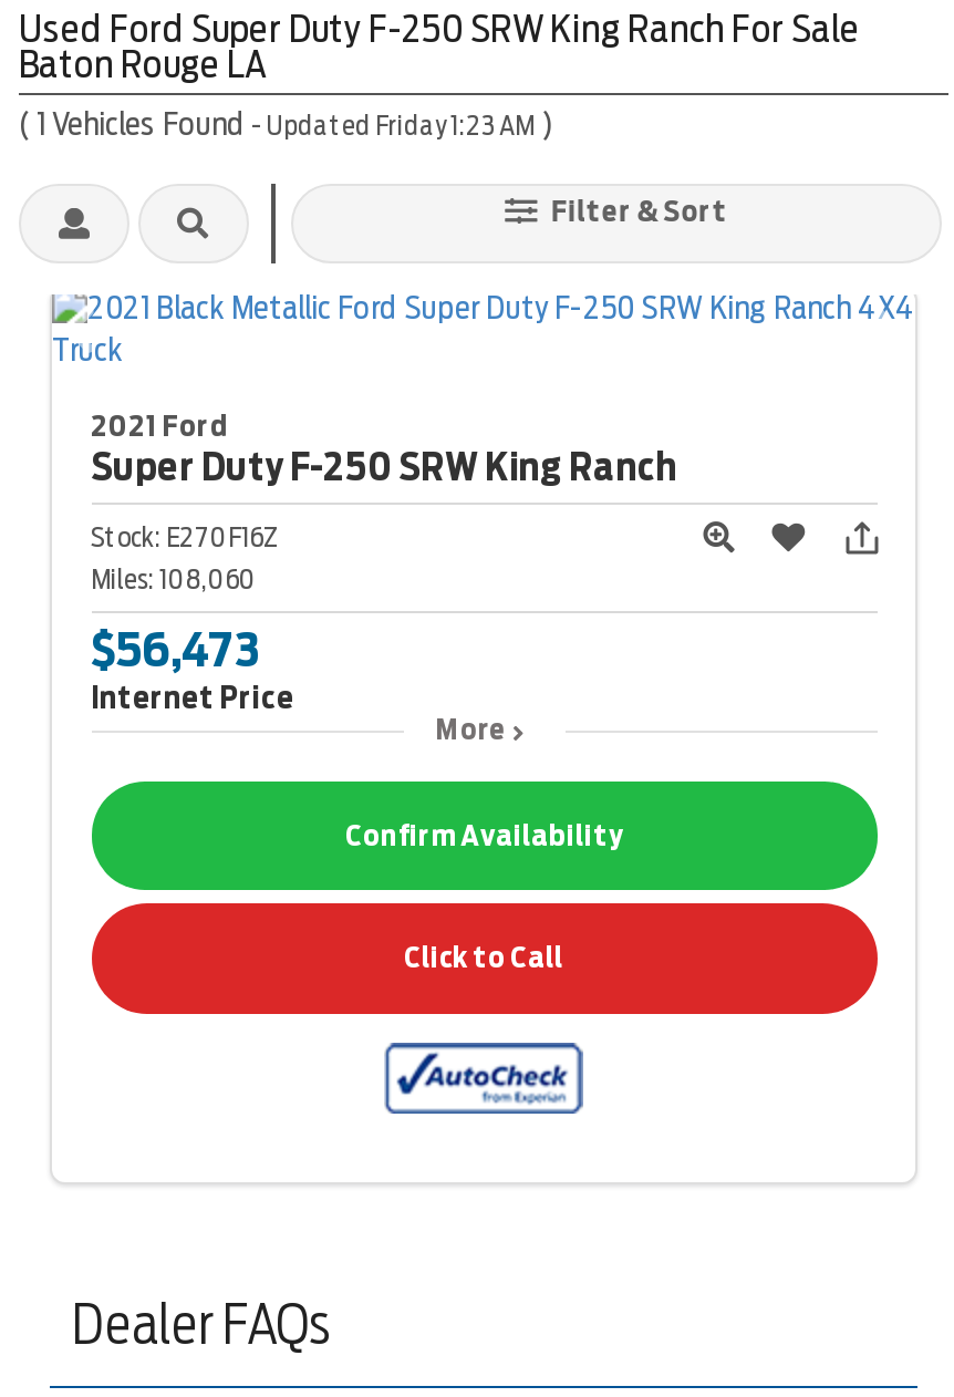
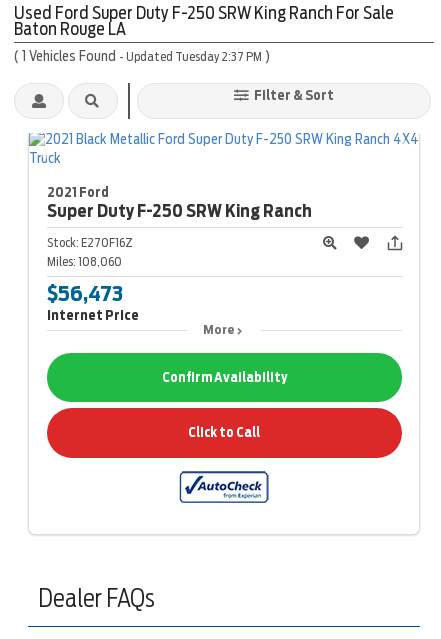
[19,107,552,142] (1 Vehicles Found - Updated Friday 1:23 AM) -> [14,48,270,64] (1 Vehicles Found - Updated Tuesday 2:37 PM)

